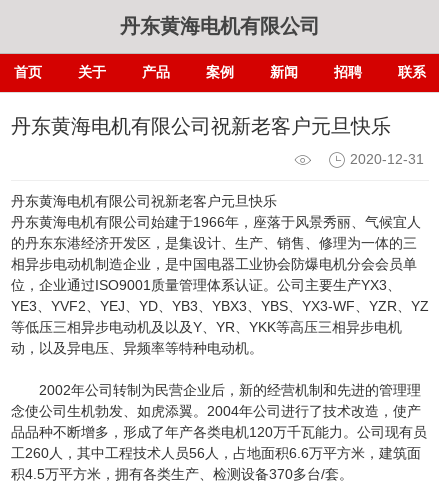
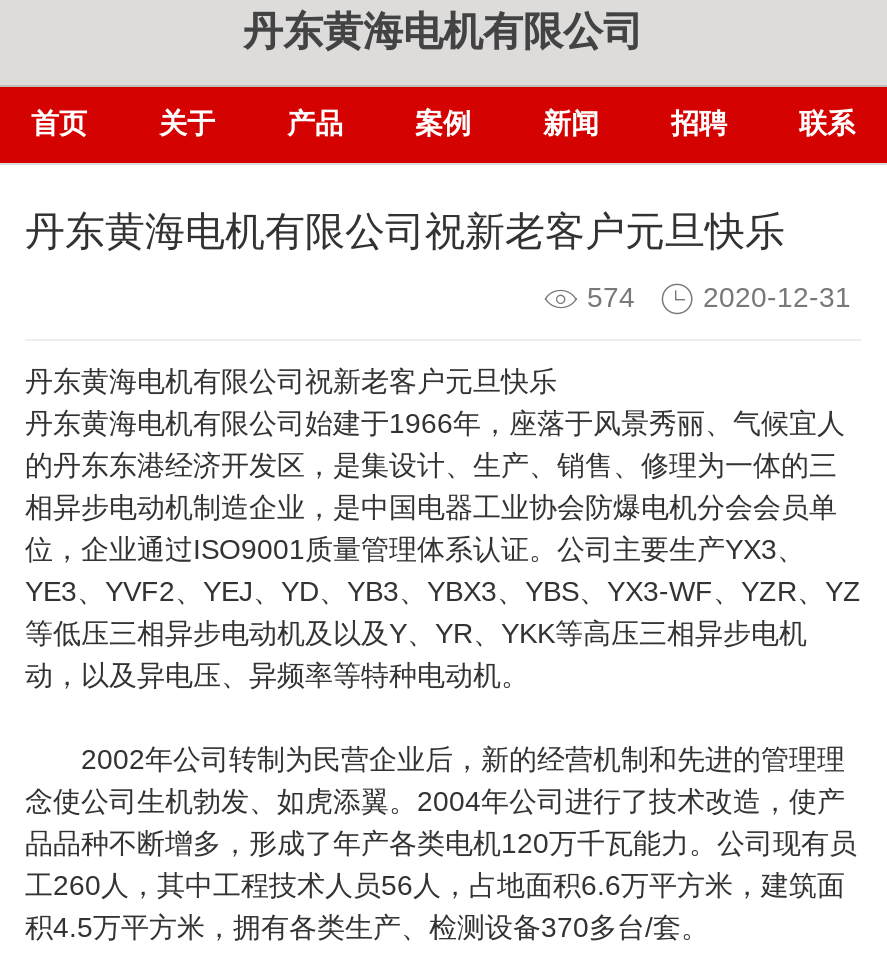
none -> [587,281,635,313] 574

